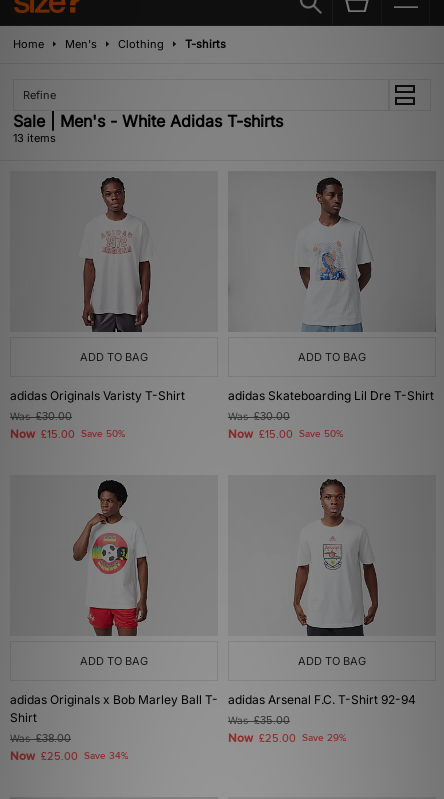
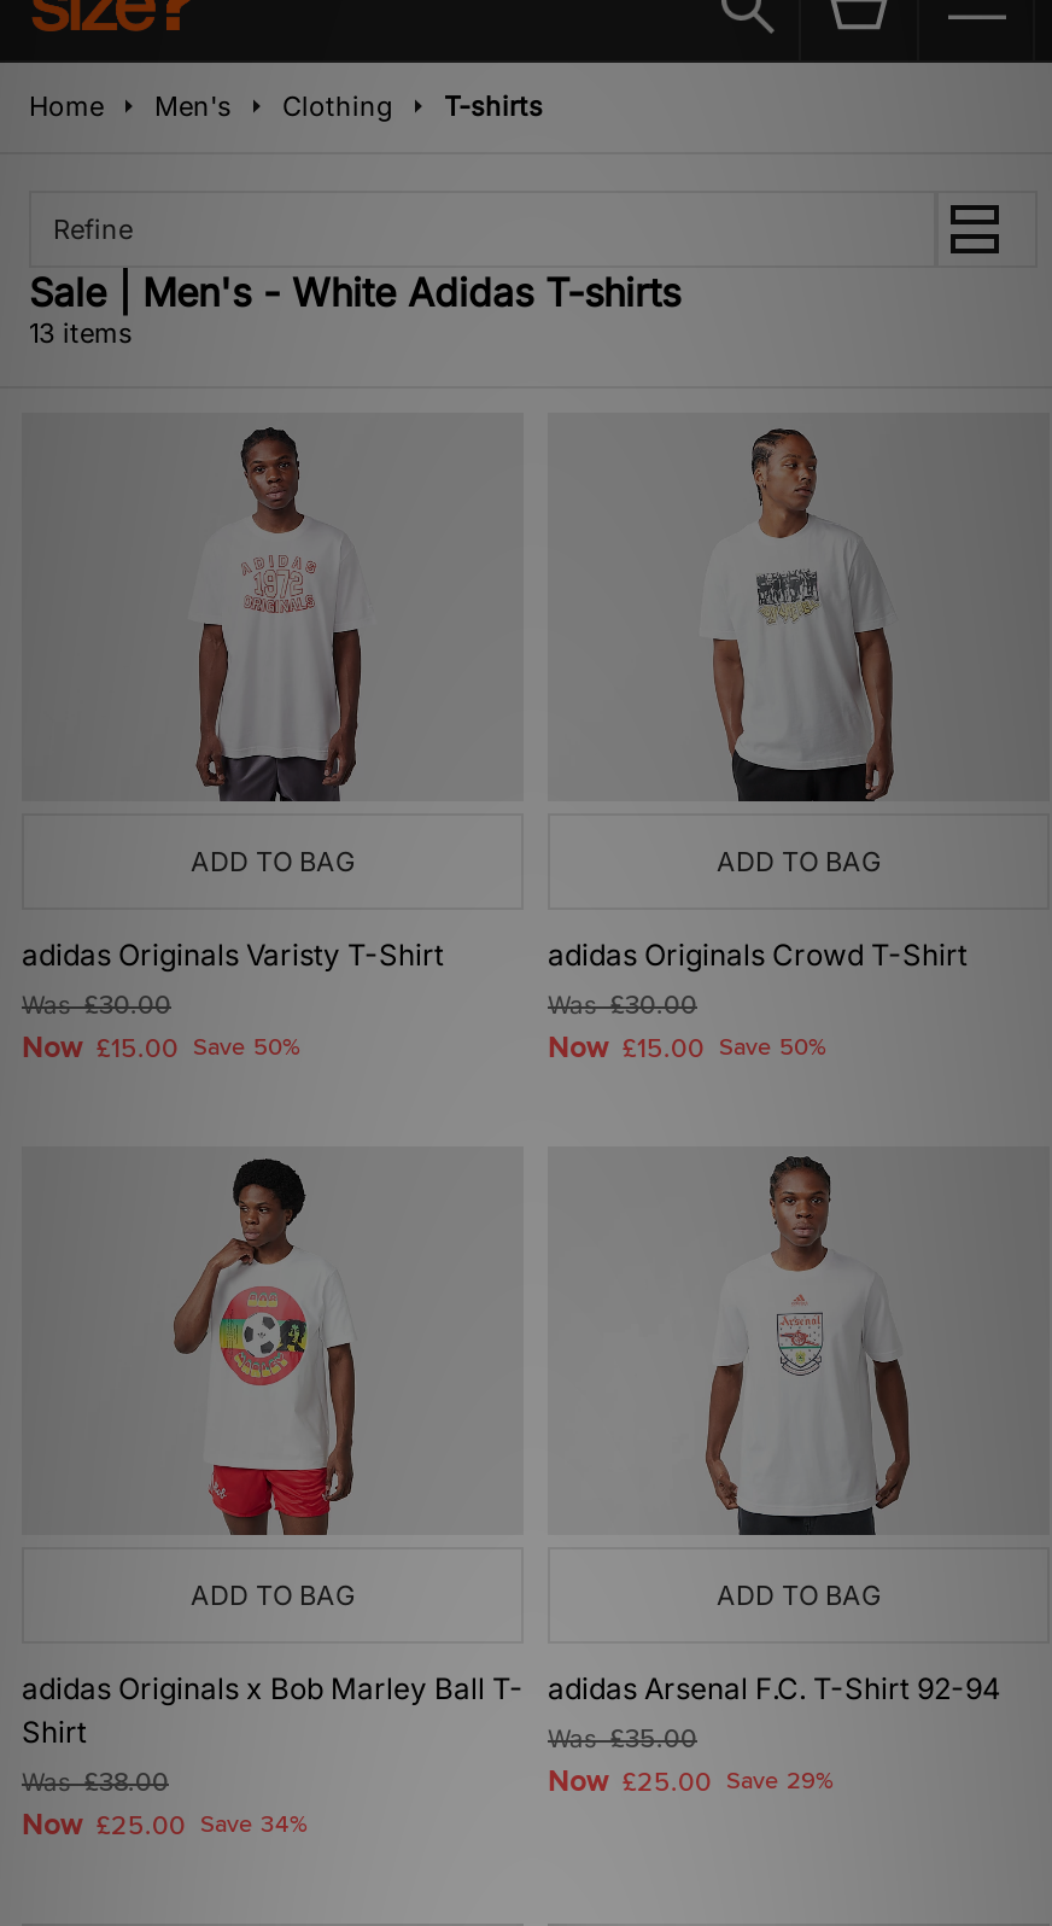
[297,178,372,332] [image] -> [712,430,895,804] [image]
[228,388,434,403] adidas Skateboarding Lil Dre T-Shirt -> [548,936,968,973] adidas Originals Crowd T-Shirt

